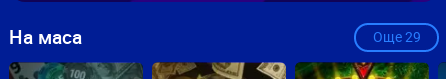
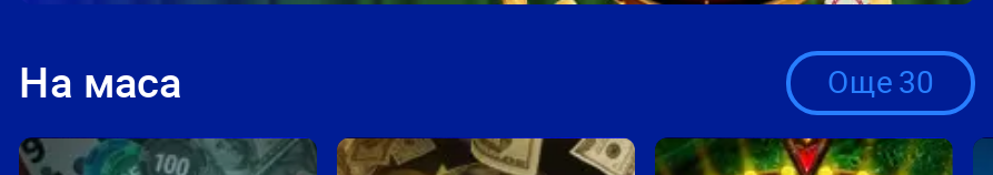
[372,27,420,46] Още 29 -> [827,60,934,102] Още 30

